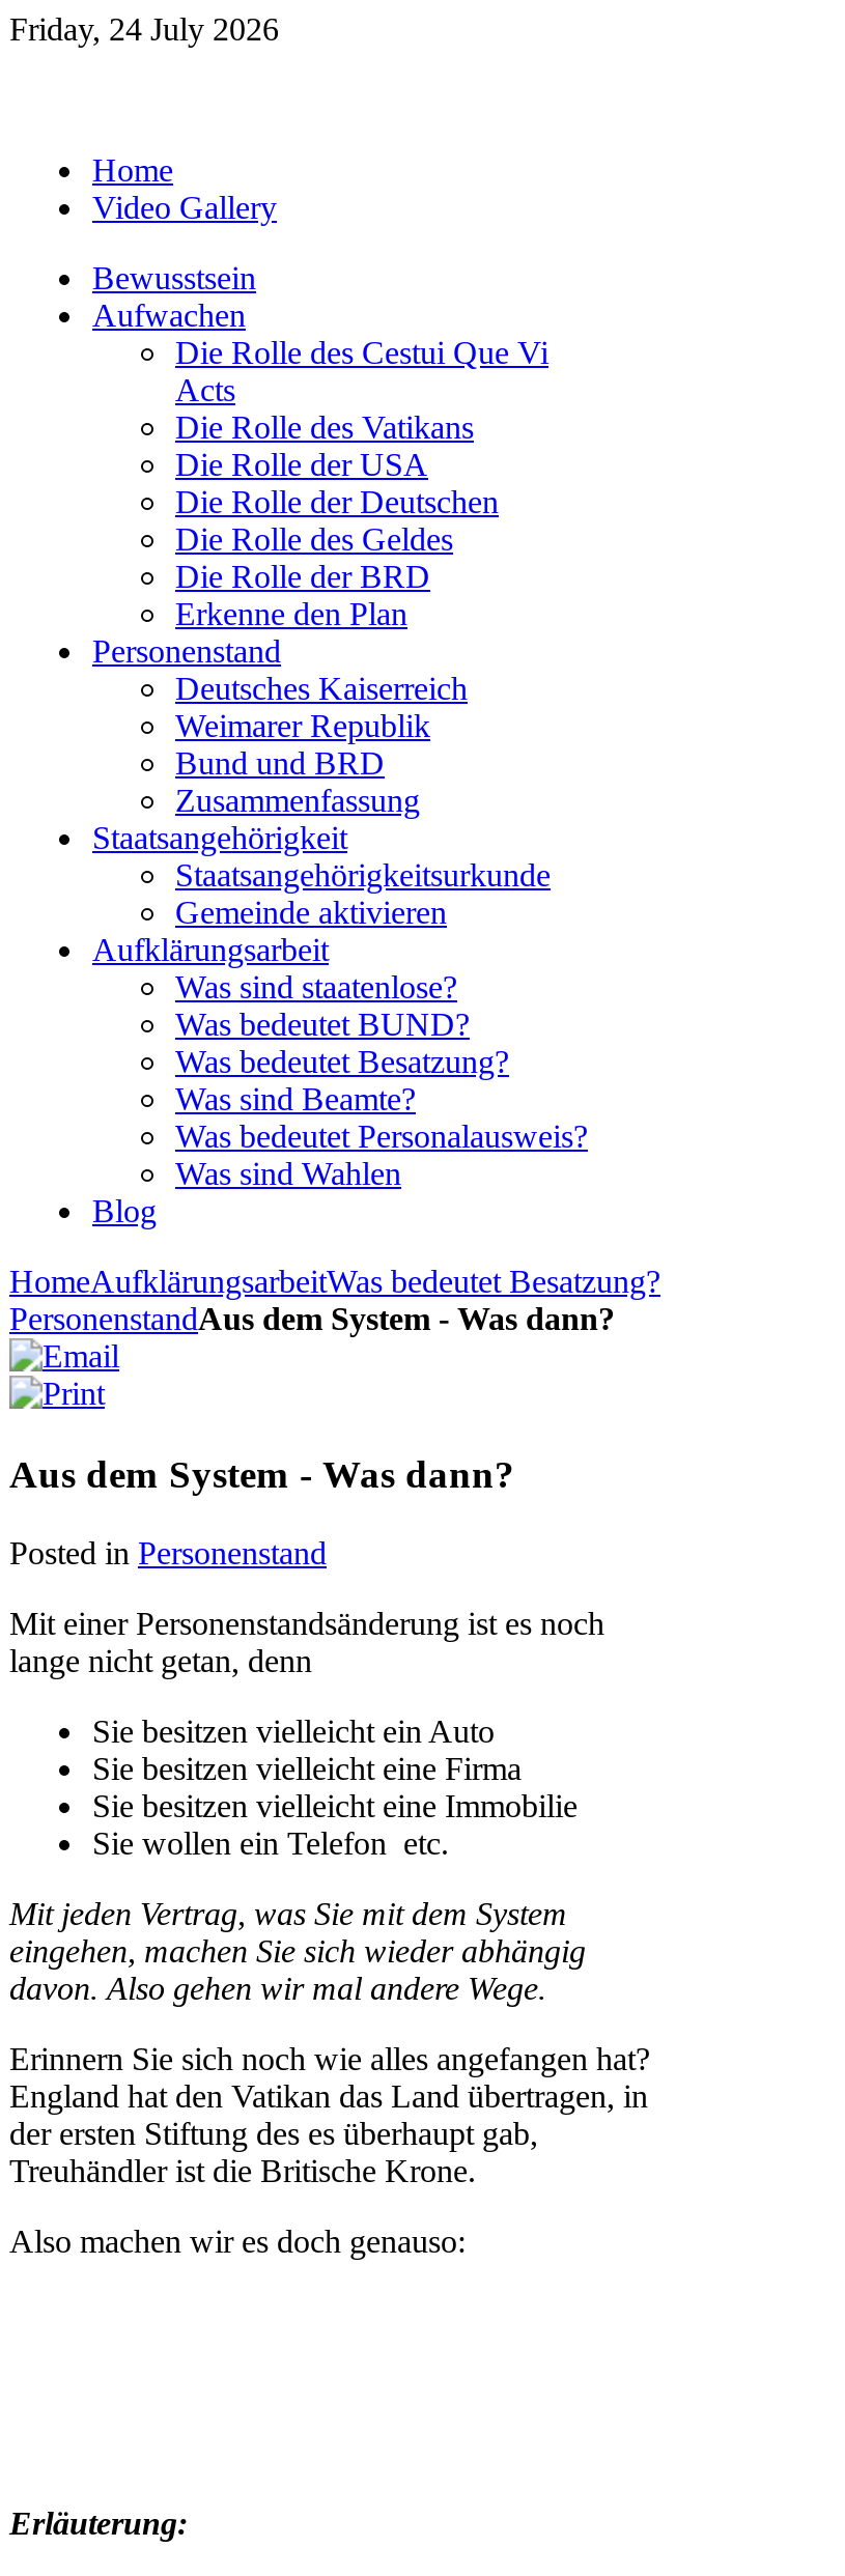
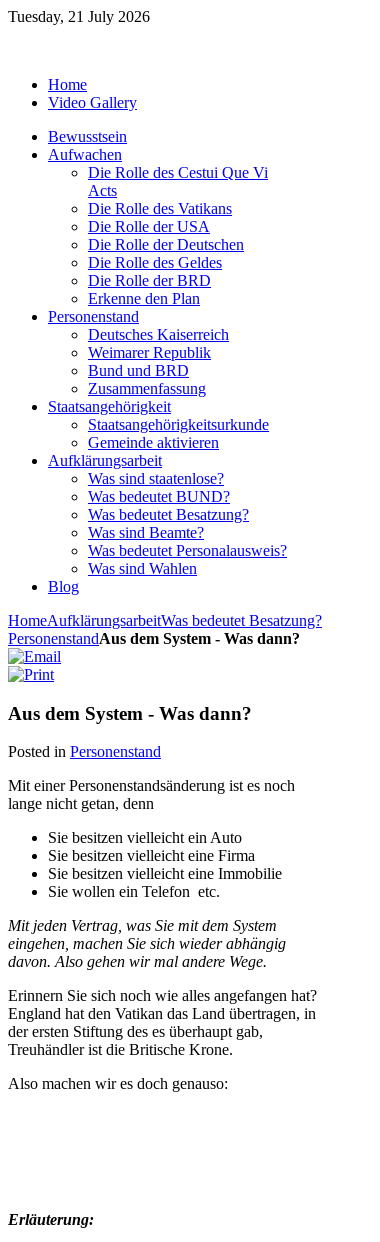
[9,11,279,47] Friday, 24 July 2026 -> [8,8,150,25] Tuesday, 21 July 2026

